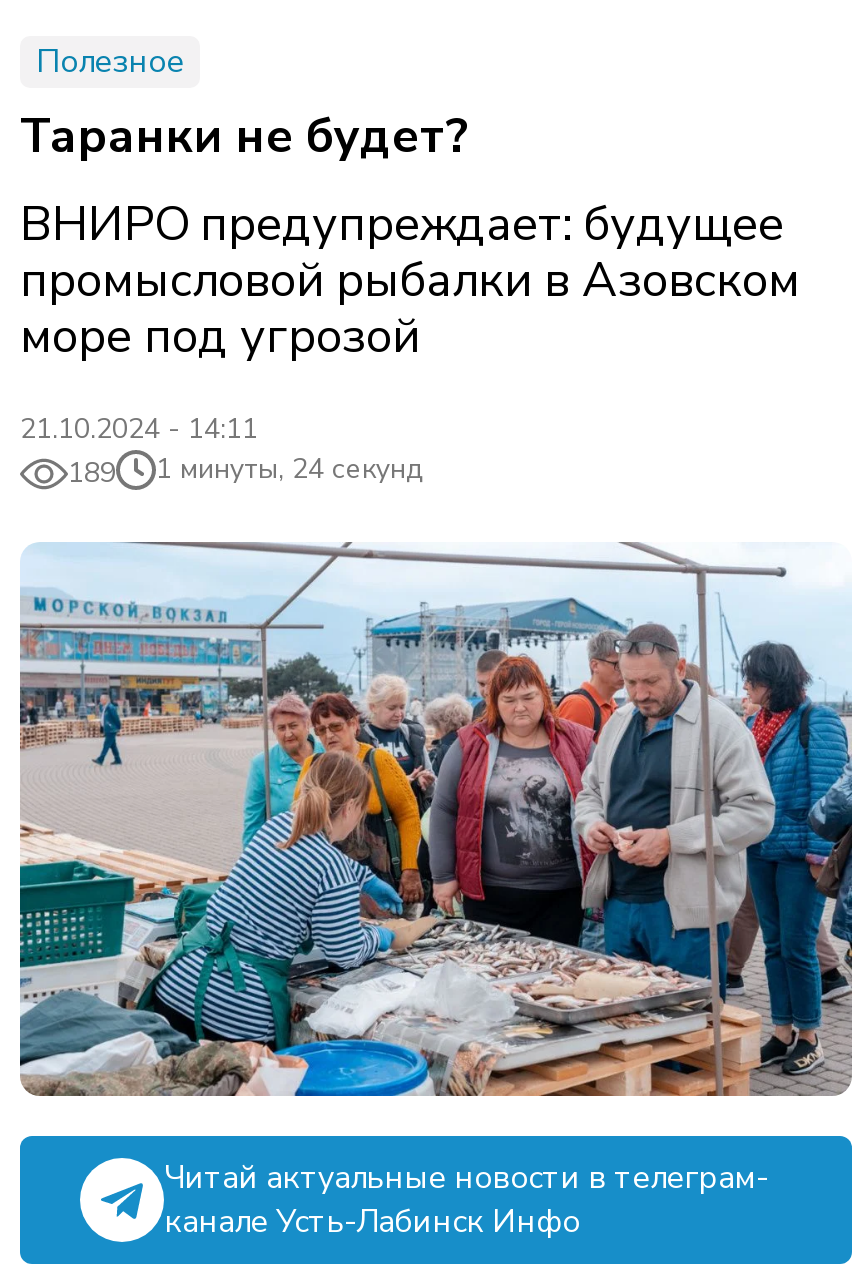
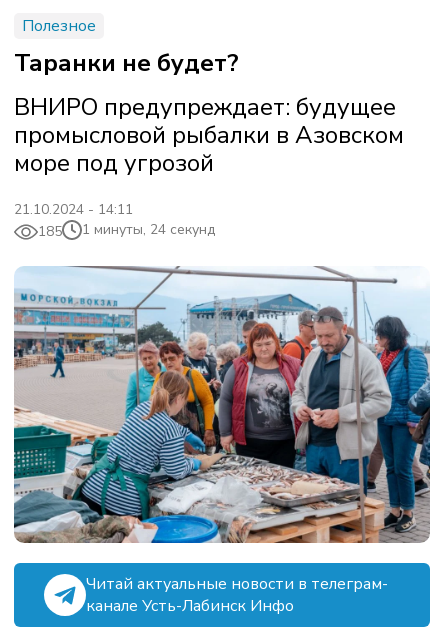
[68,450,422,492] 189 1 минуты, 24 секунд -> [38,220,215,241] 185 1 минуты, 24 секунд

